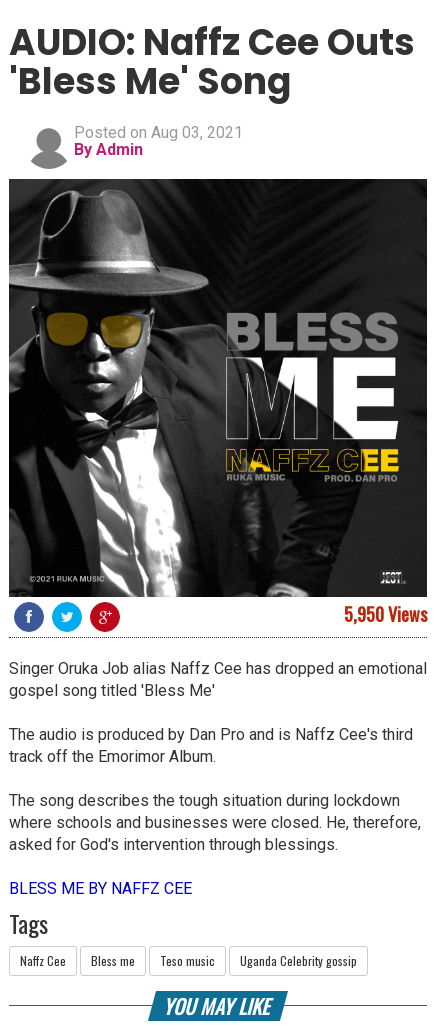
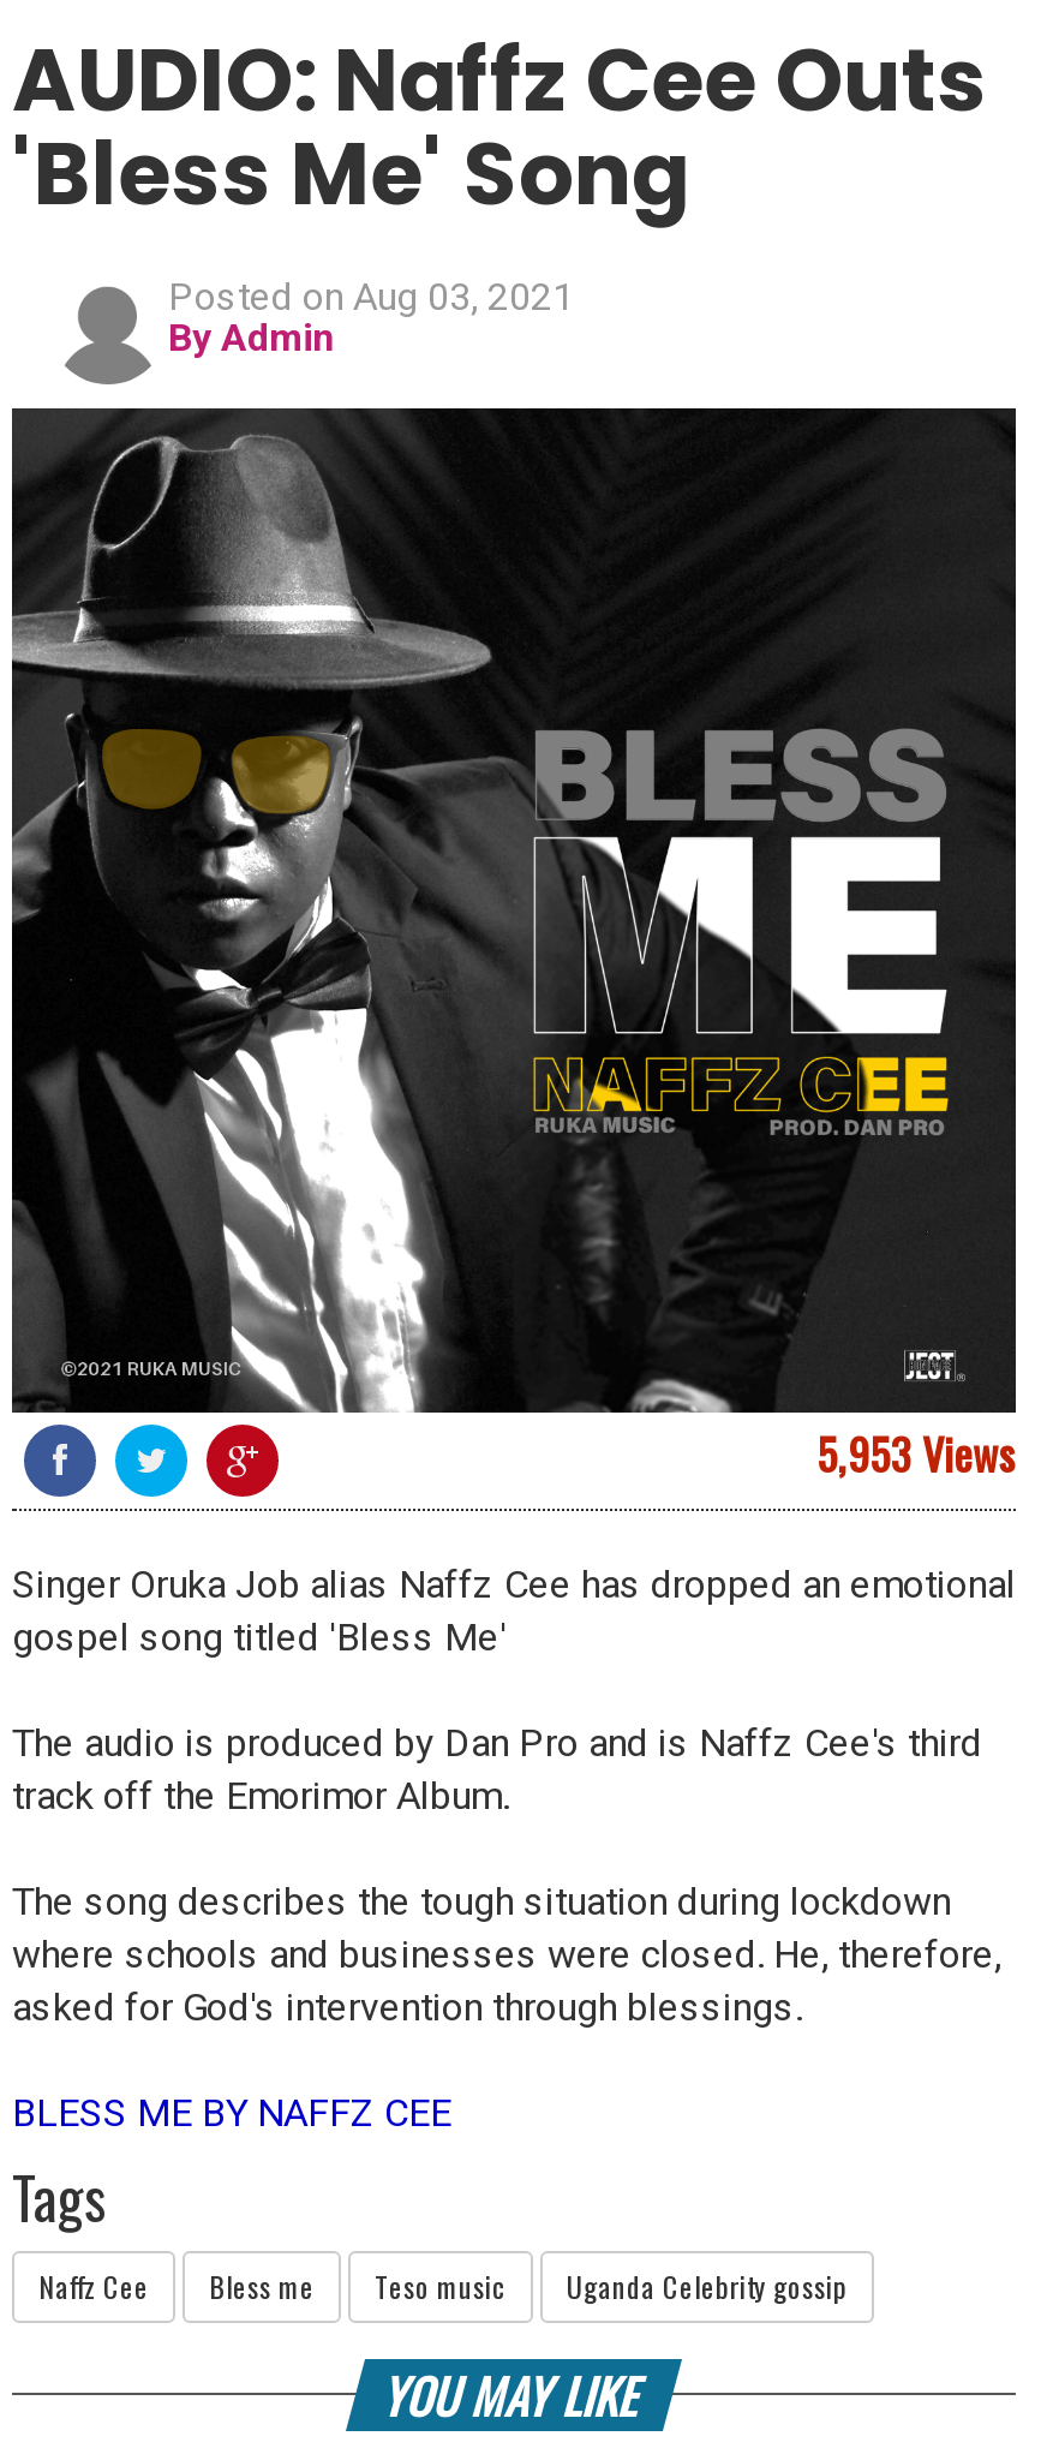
[344,601,427,627] 5,950 Views -> [816,1421,1016,1484] 5,953 Views

